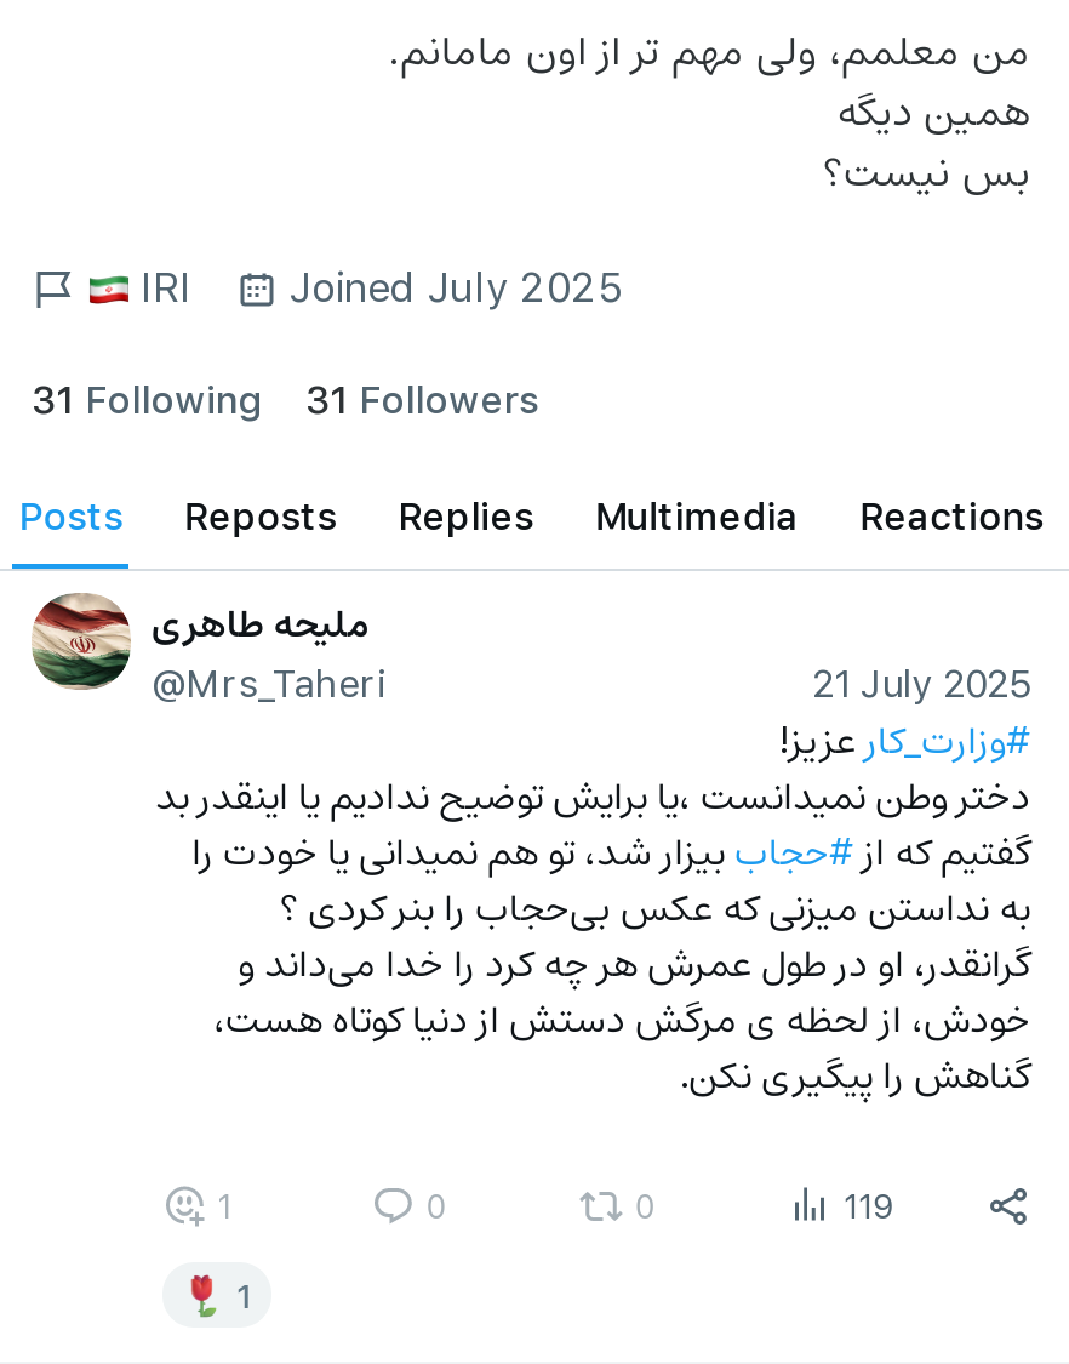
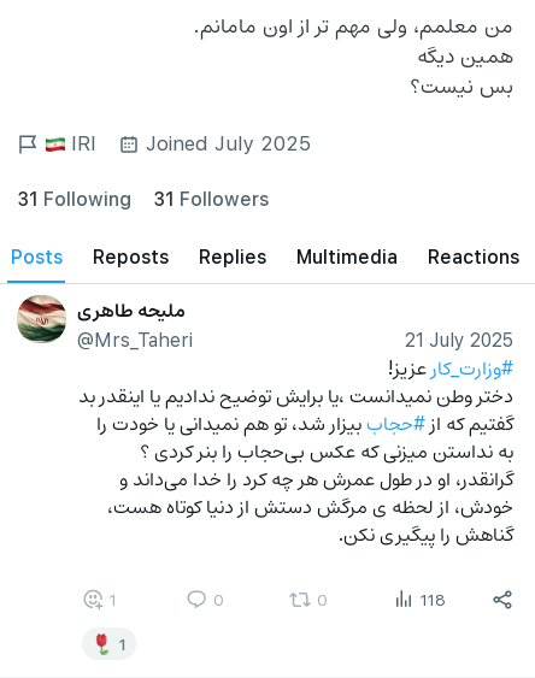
[843,1182,894,1228] 119 -> [420,588,446,611] 118

